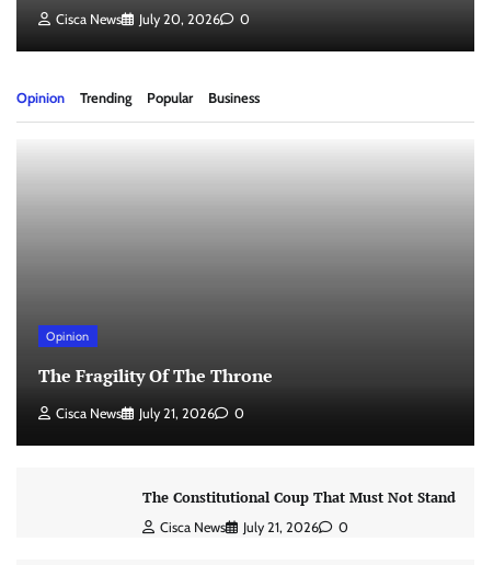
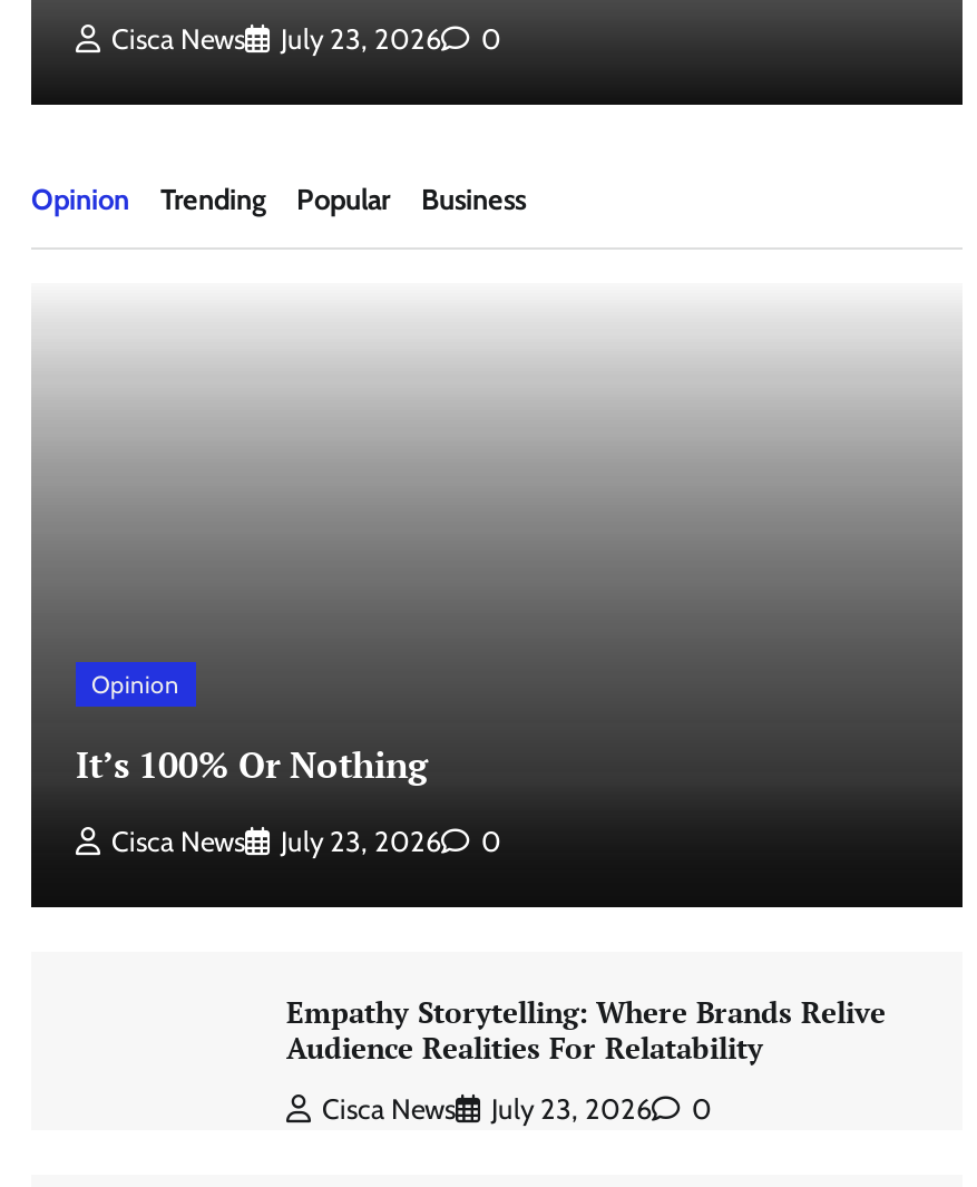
[139,11,220,27] July 20, 2026 -> [281,22,441,56] July 23, 2026
[38,363,282,388] The Fragility Of The Throne -> [76,740,428,789] It’s 100% Or Nothing
[139,405,215,422] July 21, 2026 -> [281,825,441,858] July 23, 2026
[142,488,455,507] The Constitutional Coup That Must Not Stand -> [286,994,886,1068] Empathy Storytelling: Where Brands Relive | Audience Realities For Relatability
[243,519,318,535] July 21, 2026 -> [491,1092,652,1126] July 23, 2026

